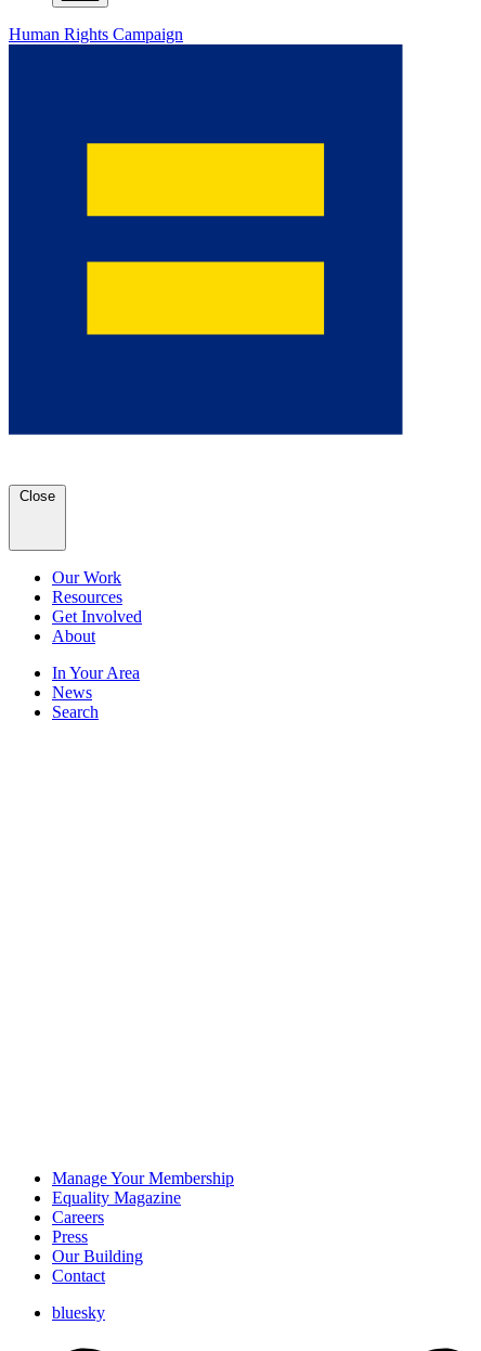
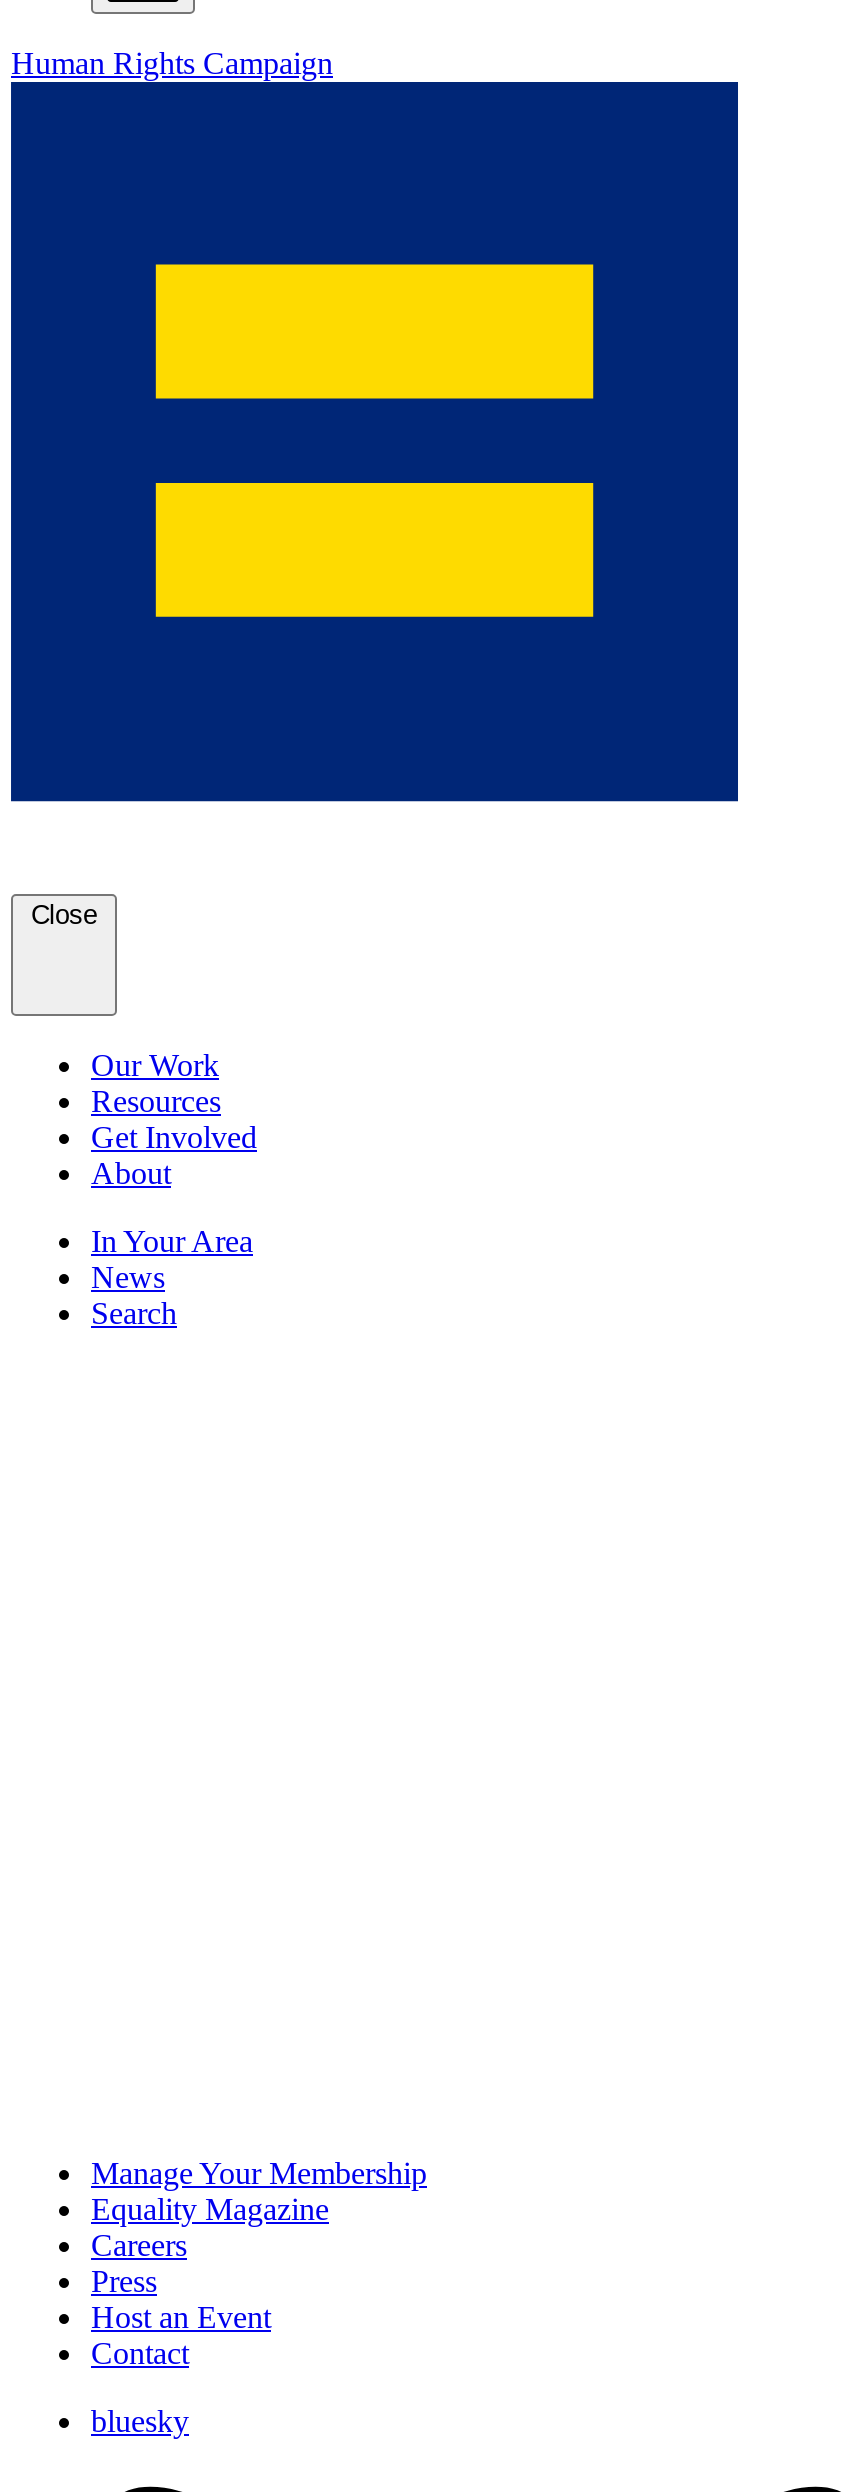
[52,1247,143,1266] Our Building -> [91,2301,271,2335] Host an Event

